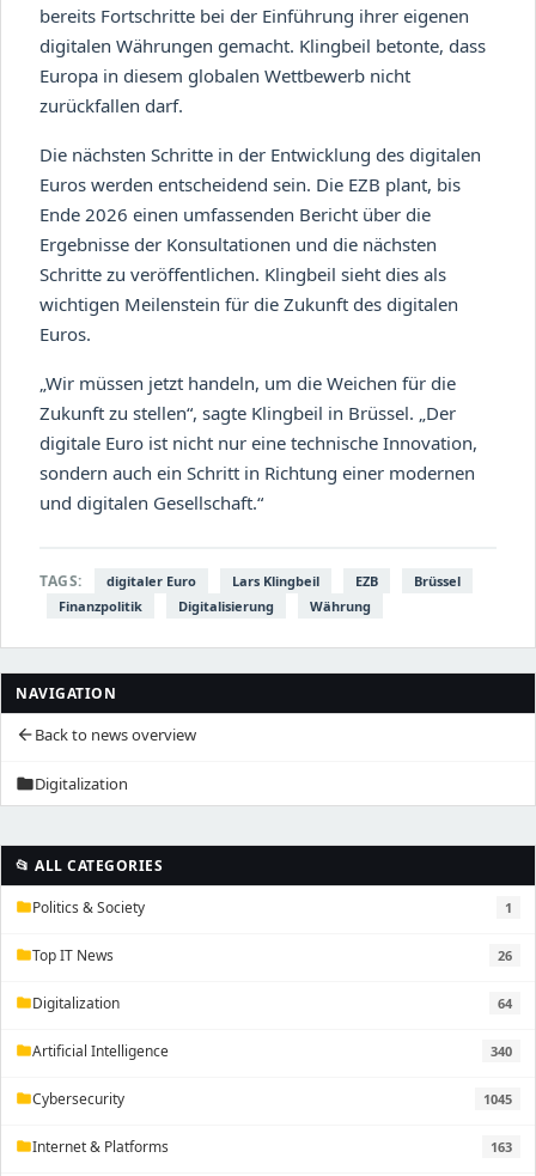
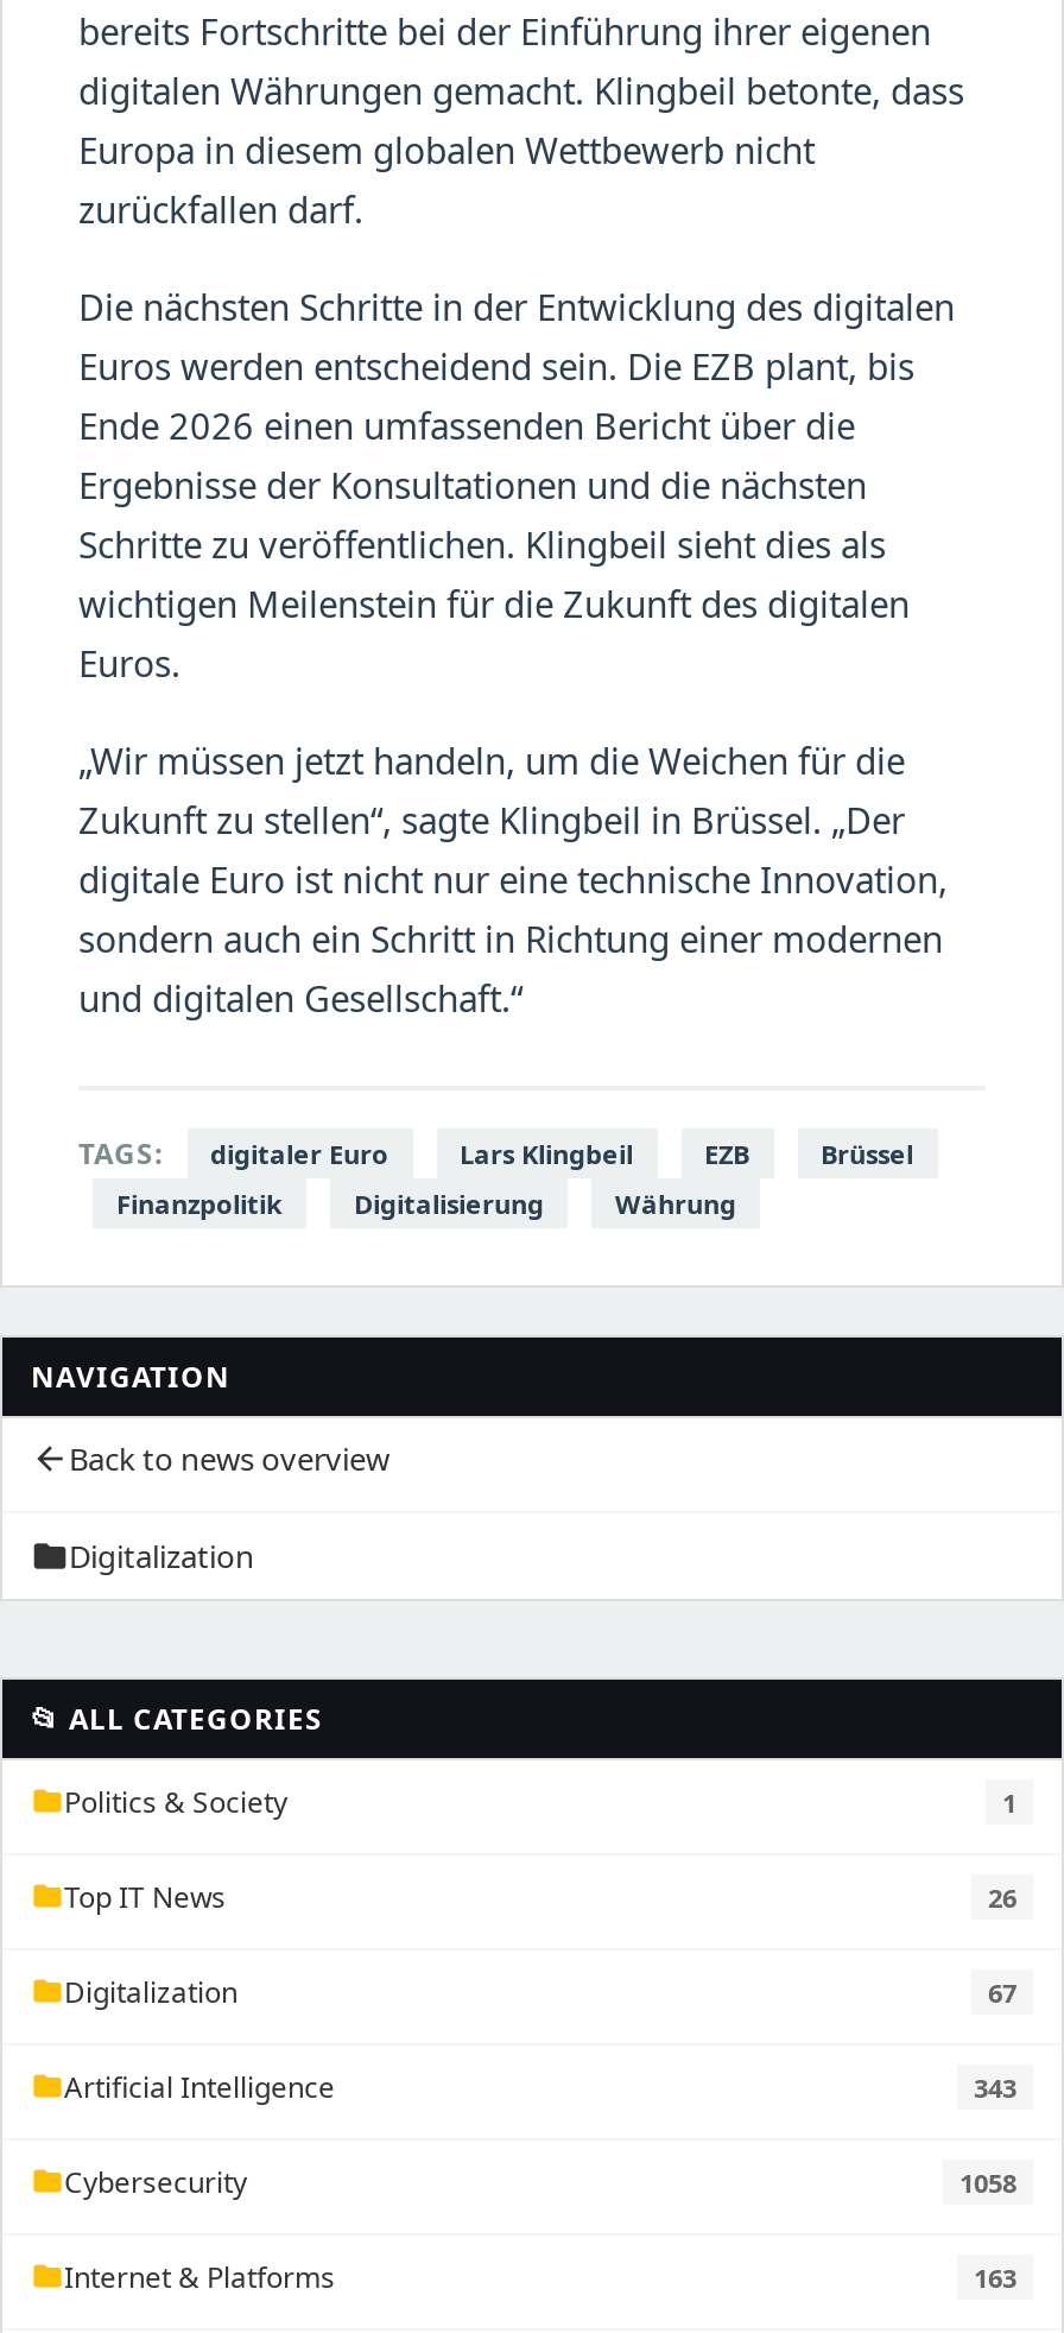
[498,994,512,1012] 64 -> [988,1974,1016,2009] 67
[491,1042,512,1060] 340 -> [974,2069,1016,2104] 343
[483,1090,512,1107] 1045 -> [959,2164,1016,2199] 1058

